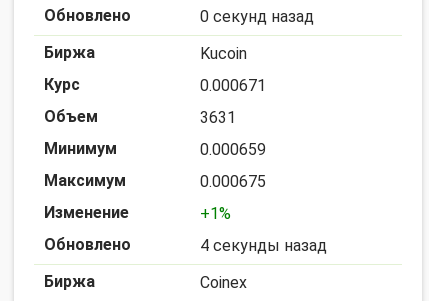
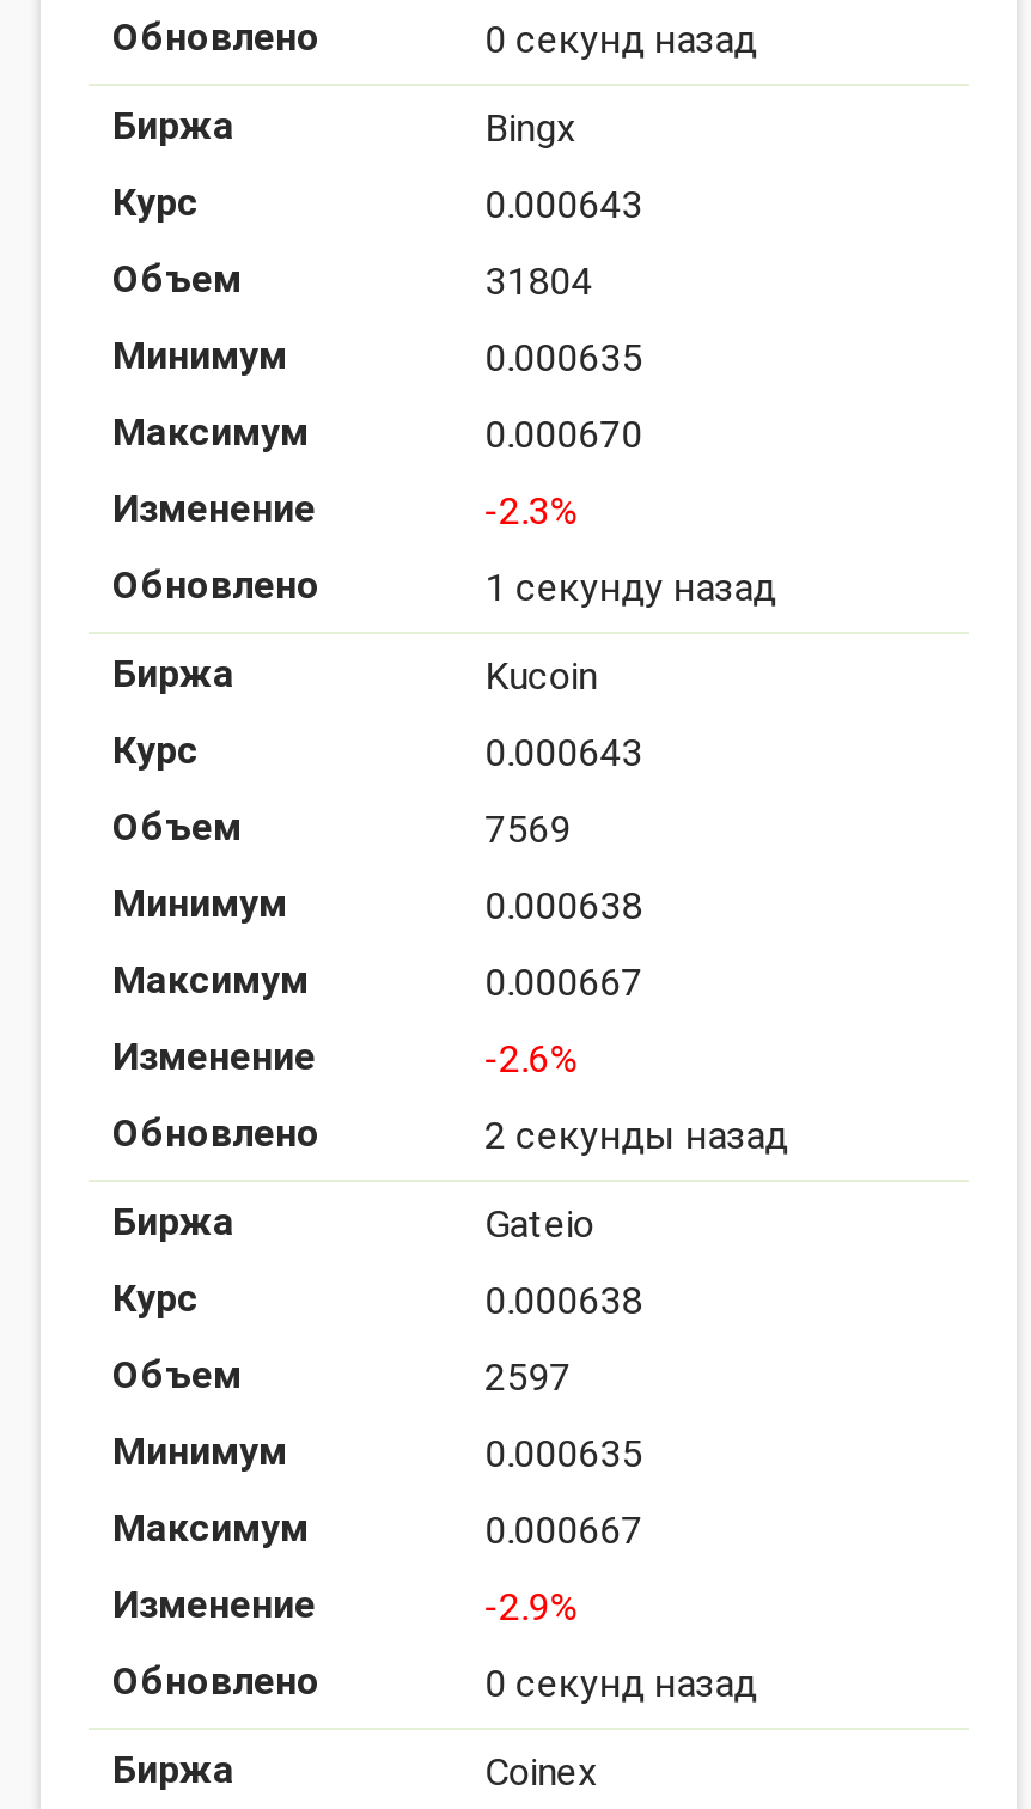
none -> [485,105,776,610] Bingx | 0.000643 | 31804 | 0.000635 | 0.000670 | -2.3% | 1 секунду назад
[200,76,327,255] 0.000671 | 3631 | 0.000659 | 0.000675 | +1% | 4 секунды назад -> [485,730,788,1706] 0.000643 | 7569 | 0.000638 | 0.000667 | -2.6% | 2 секунды назад | Gateio | 0.000638 | 2597 | 0.000635 | 0.000667 | -2.9% | 0 секунд назад

